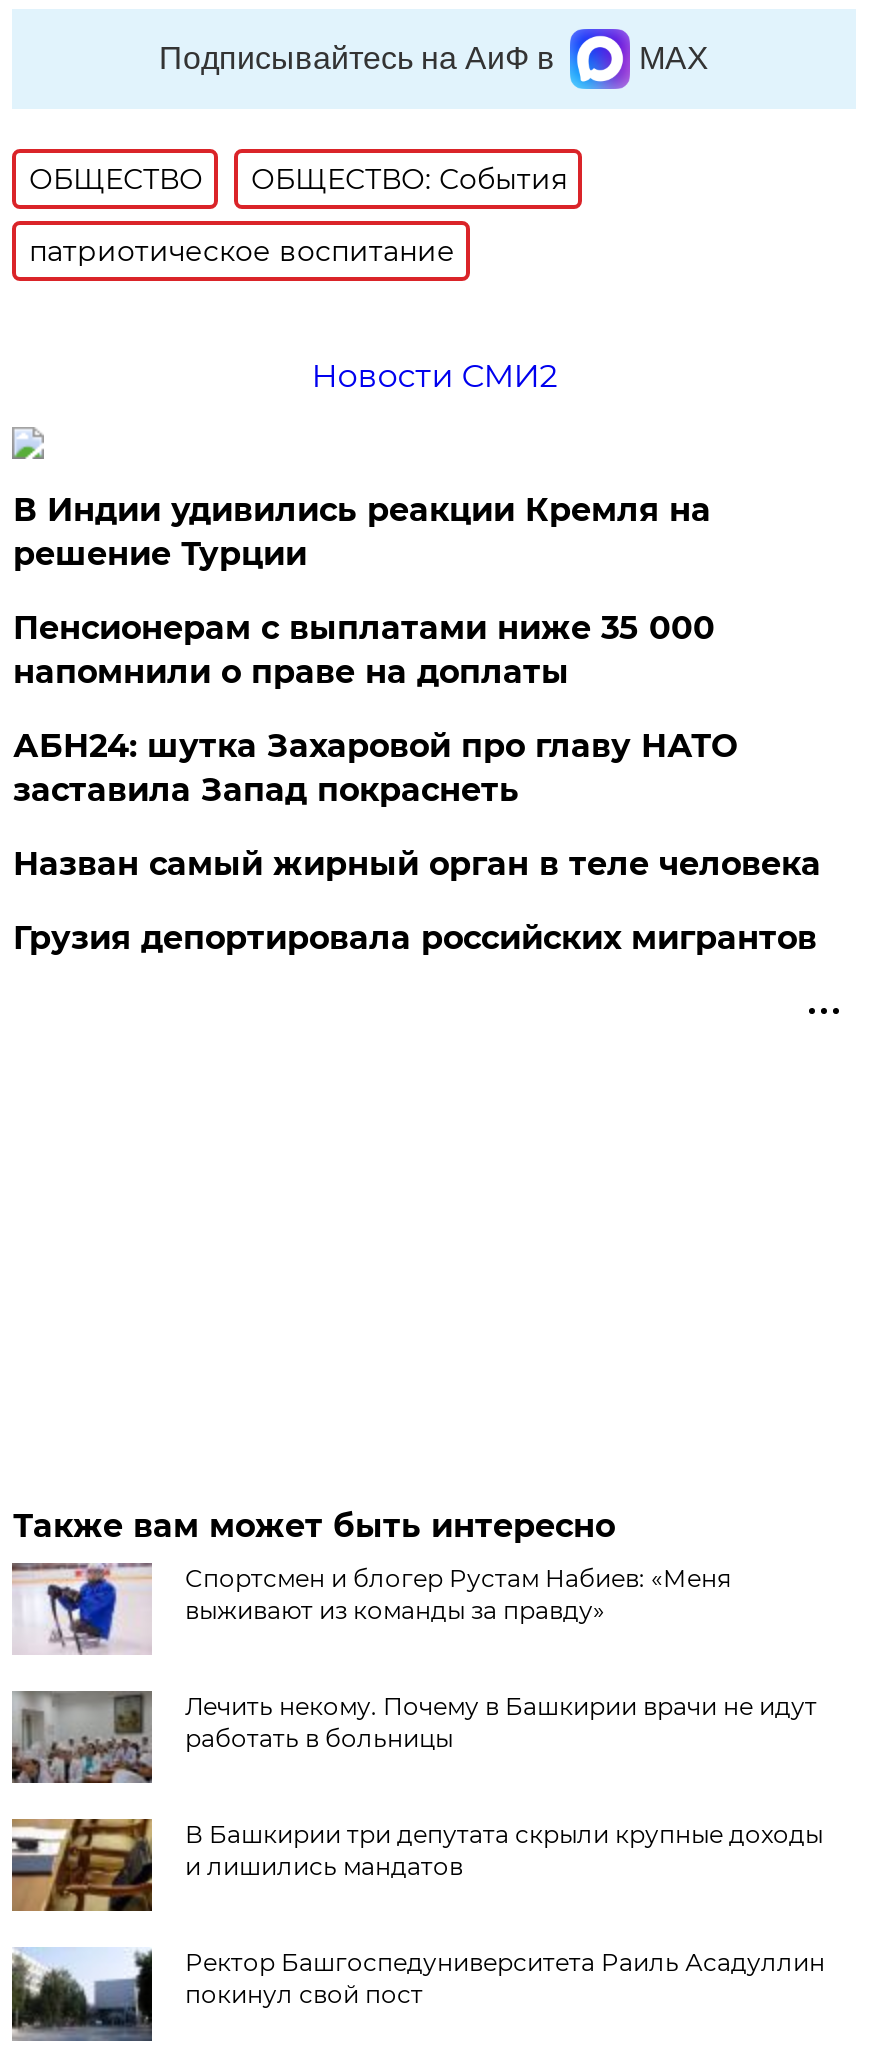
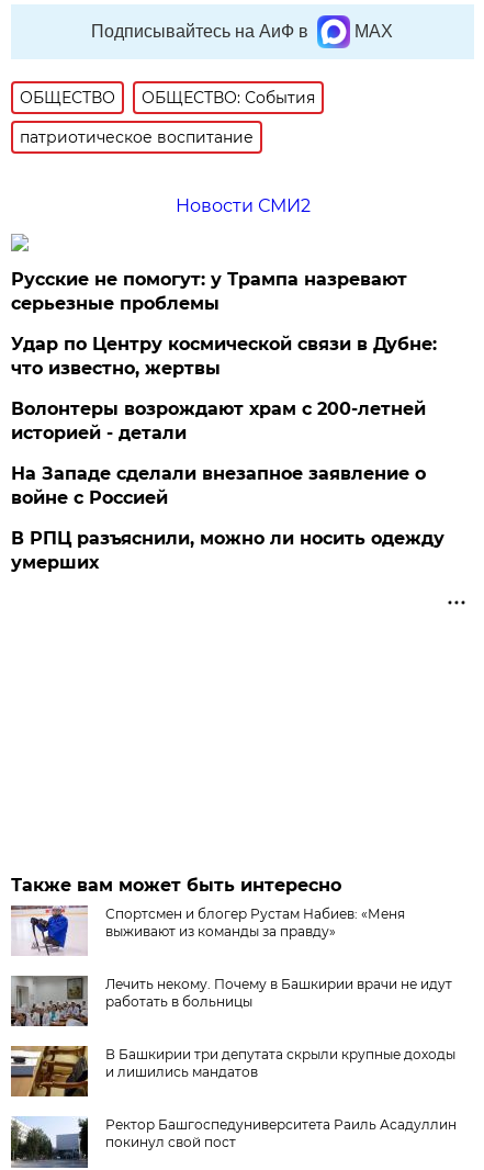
[13,491,711,573] В Индии удивились реакции Кремля на | решение Турции -> [11,269,408,314] Русские не помогут: у Трампа назревают | серьезные проблемы
[13,609,715,691] Пенсионерам с выплатами ниже 35 000 | напомнили о праве на доплаты -> [11,334,437,379] Удар по Центру космической связи в Дубне: | что известно, жертвы
[13,727,737,809] АБН24: шутка Захаровой про главу НАТО | заставила Запад покраснеть -> [11,398,426,443] Волонтеры возрождают храм с 200-летней | историей - детали
[13,845,821,883] Назван самый жирный орган в теле человека -> [11,463,426,508] На Западе сделали внезапное заявление о | войне с Россией
[13,919,817,957] Грузия депортировала российских мигрантов -> [11,528,445,573] В РПЦ разъяснили, можно ли носить одежду | умерших

